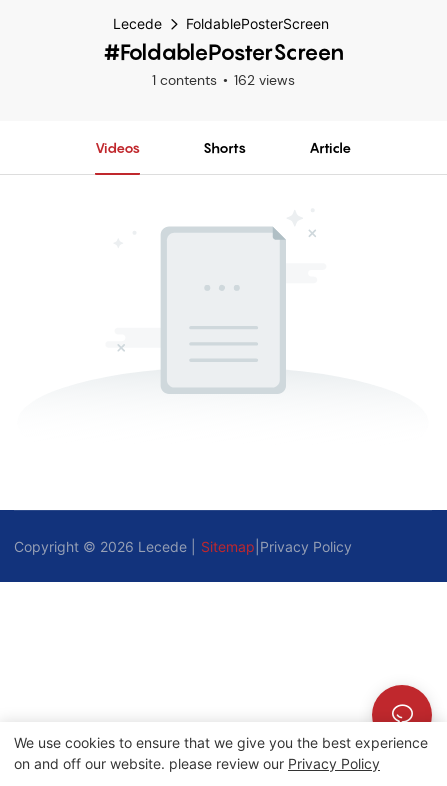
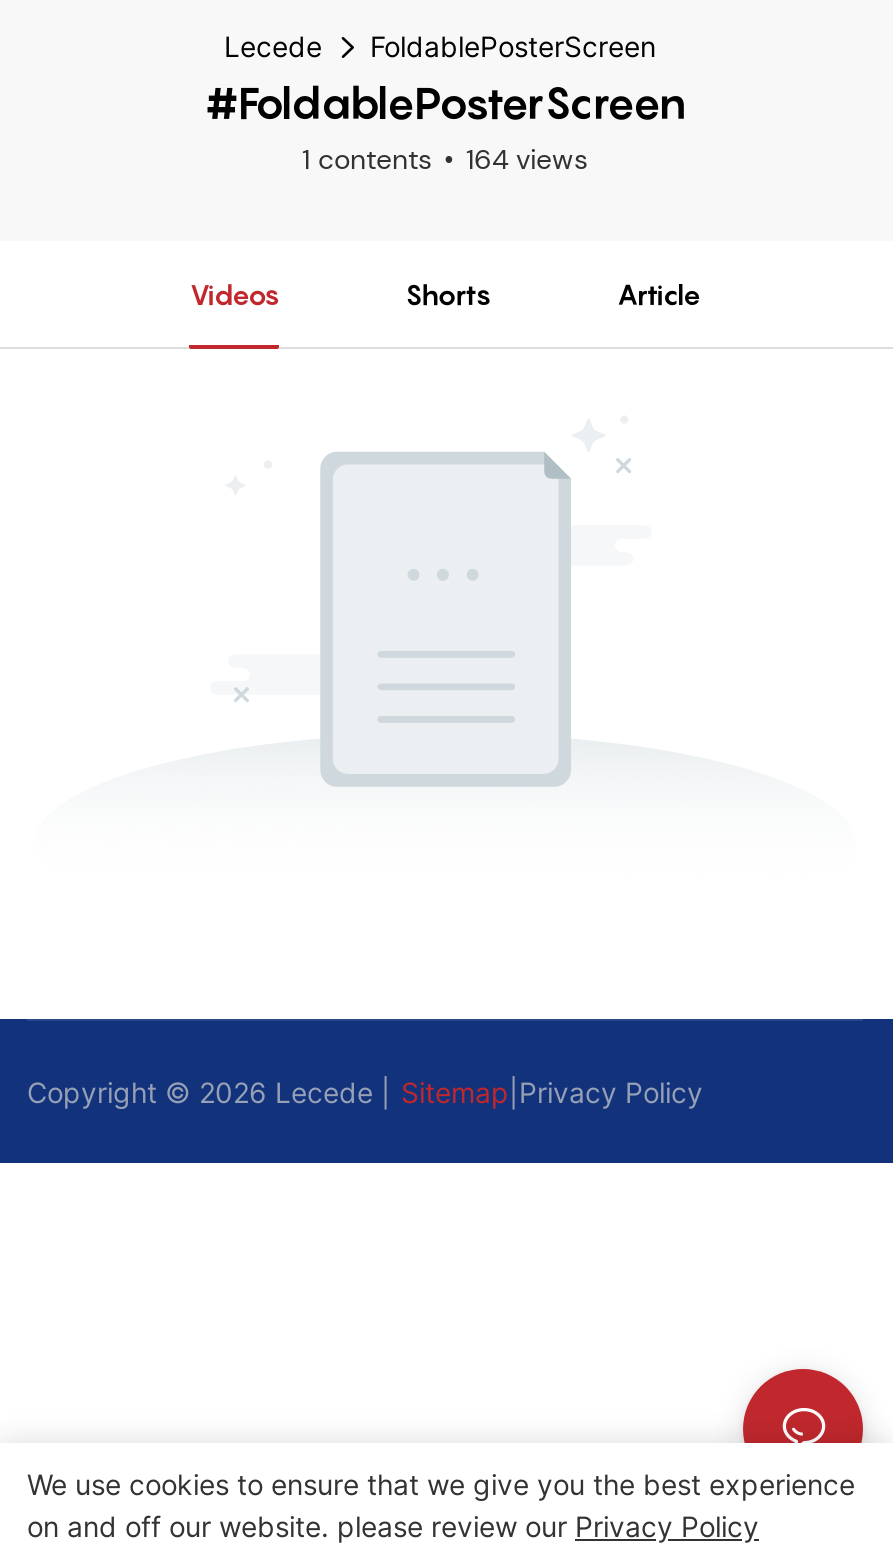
[151,71,294,89] 1 contents 162 views -> [302,141,588,177] 1 contents 164 views

